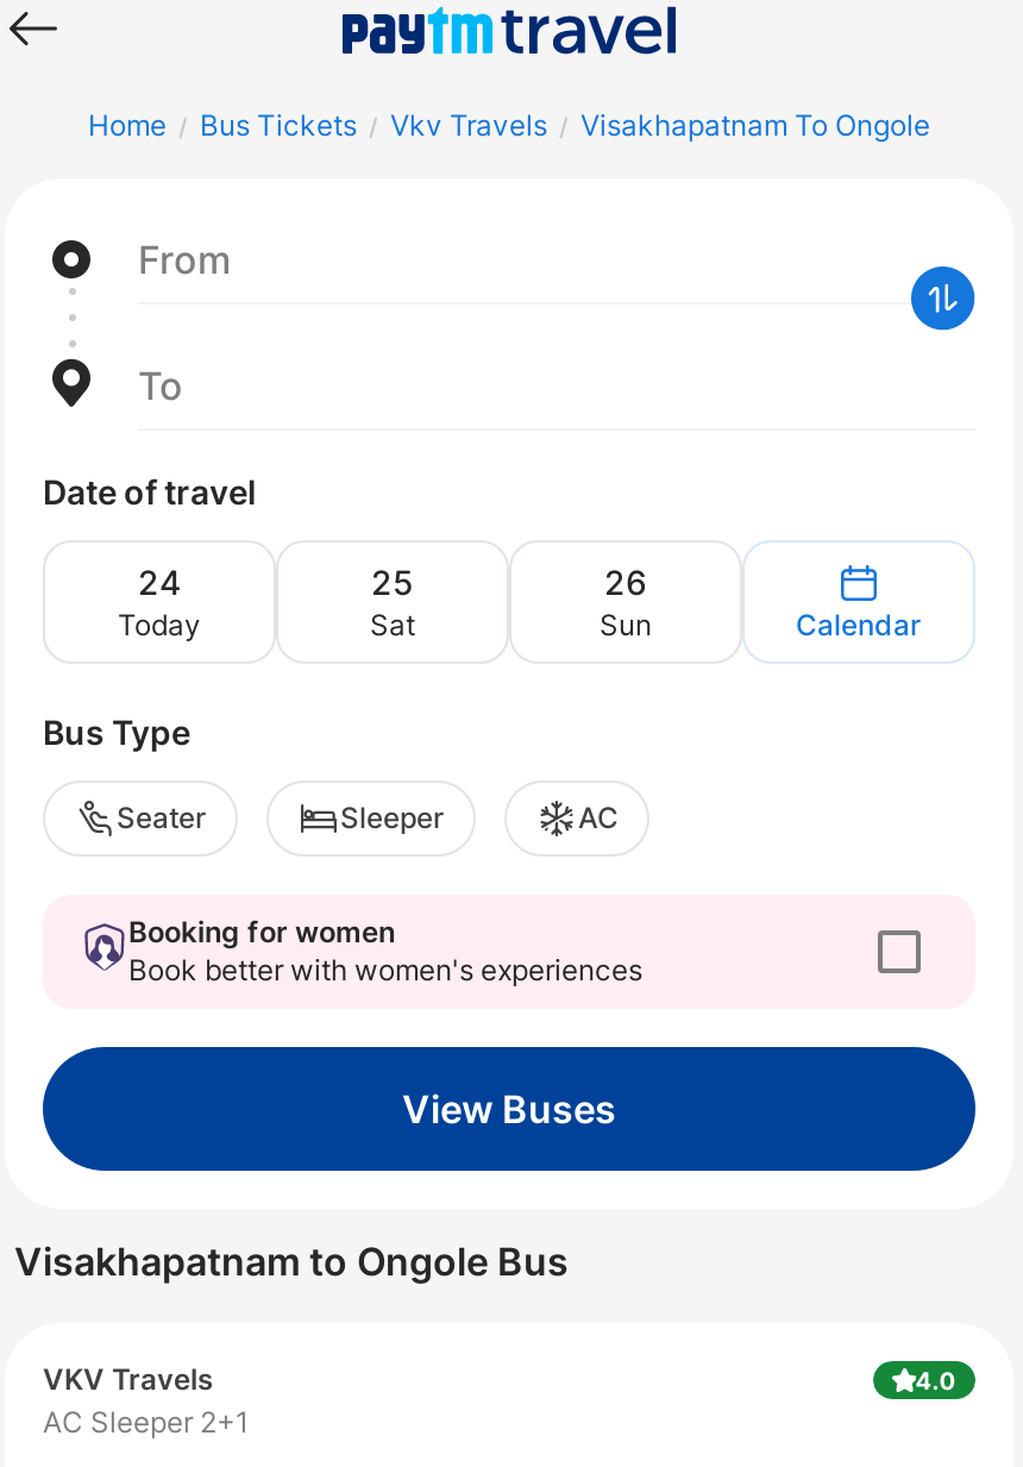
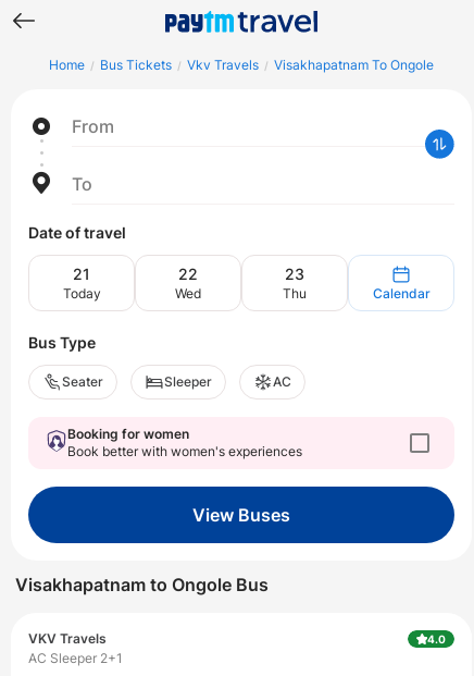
[138,562,181,602] 24 -> [73,265,90,283] 21
[370,562,415,642] 25 | Sat -> [175,265,201,302] 22 | Wed
[600,562,652,642] 26 | Sun -> [283,265,307,302] 23 | Thu

